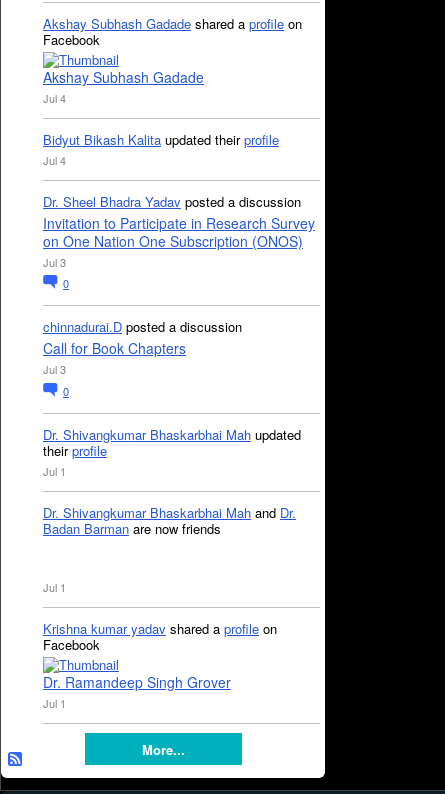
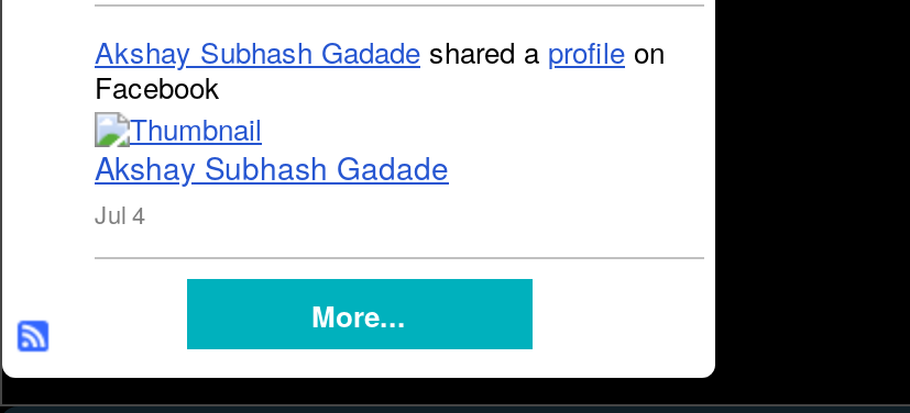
[43,130,315,711] Bidyut Bikash Kalita updated their profile | Jul 4 | Dr. Sheel Bhadra Yadav posted a discussion | Invitation to Participate in Research Survey | on One Nation One Subscription (ONOS) | Jul 3 | 0 | chinnadurai.D posted a discussion | Call for Book Chapters | Jul 3 | 0 | Dr. Shivangkumar Bhaskarbhai Mah updated | theirprofile | Jul 1 | Dr. Shivangkumar Bhaskarbhai Mah and Dr. | Badan Barmanare now friends | Jul 1 | Krishna kumar yadav shared a profile on | Facebook | Dr. Ramandeep Singh Grover | Jul 1 -> none

